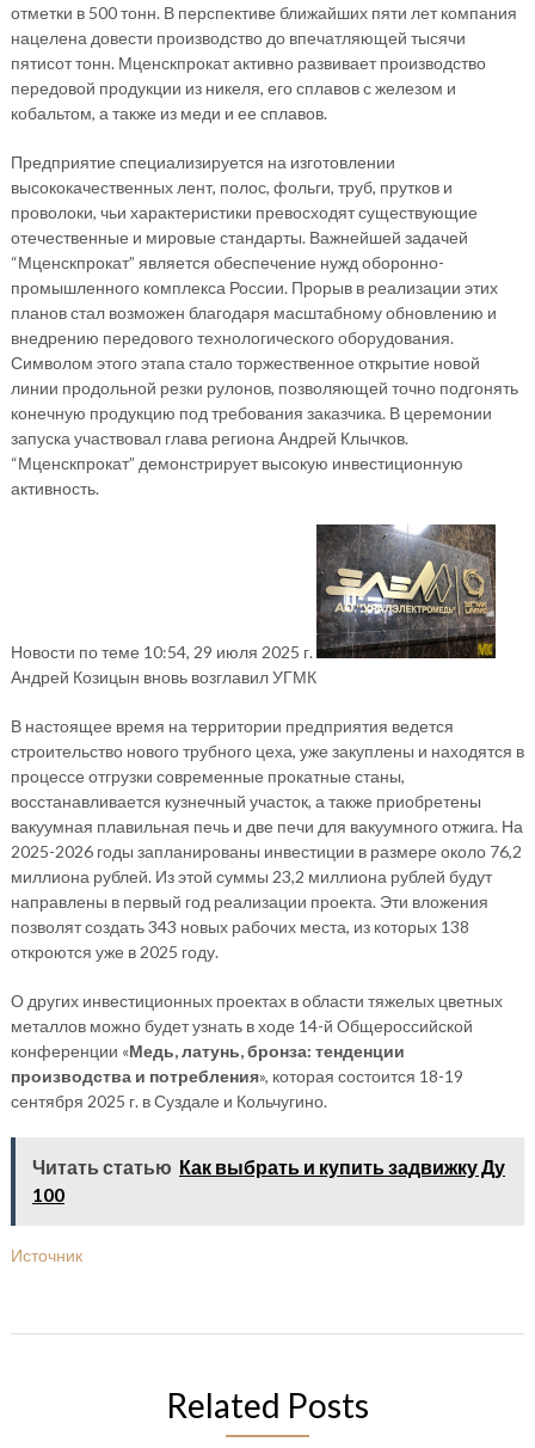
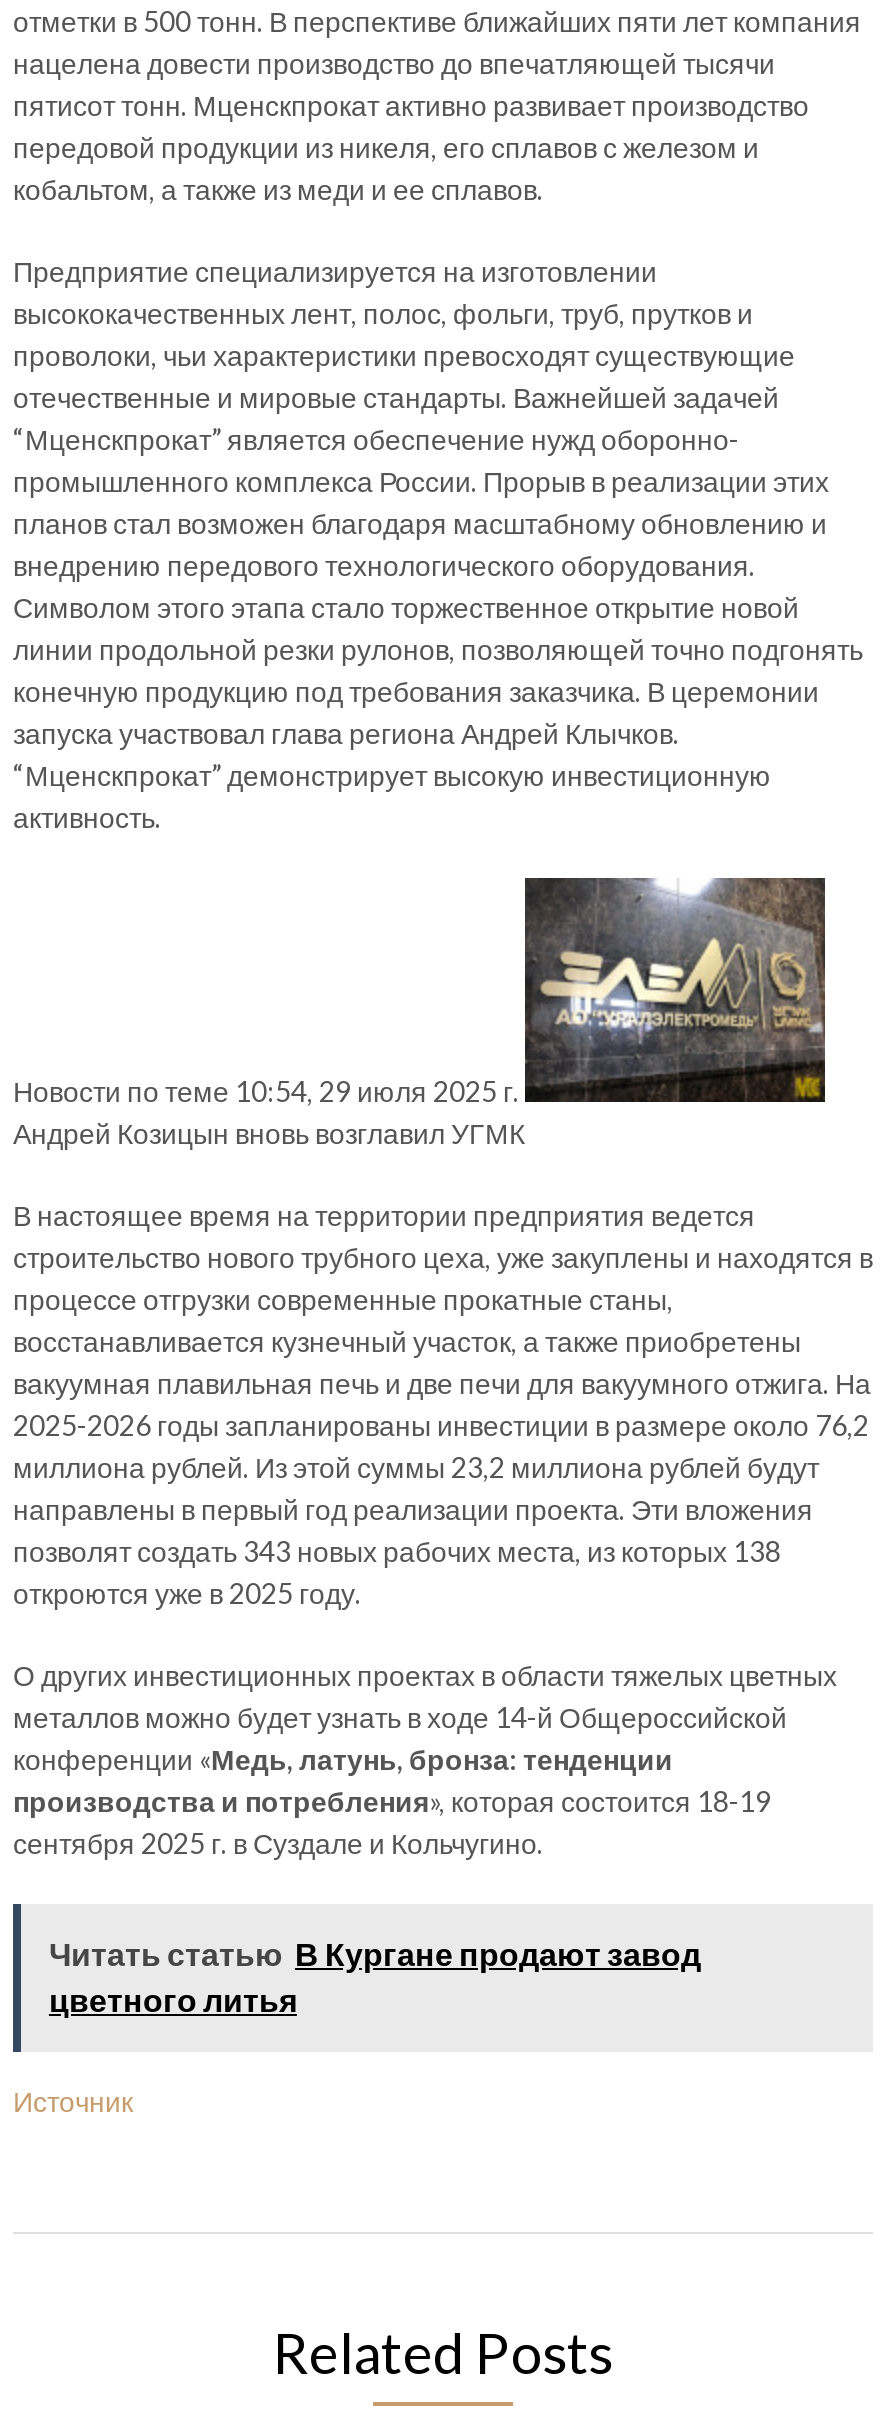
[32,1155,505,1205] Читать статью Как выбрать и купить задвижку Ду | 100 -> [49,1934,701,2018] Читать статью В Кургане продают завод | цветного литья

